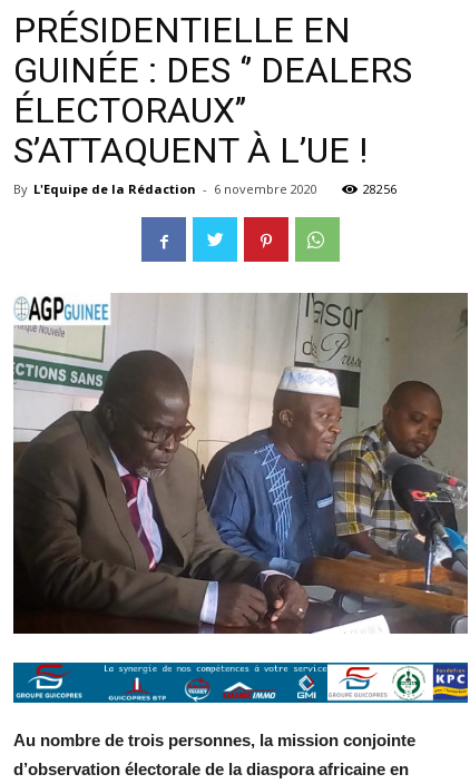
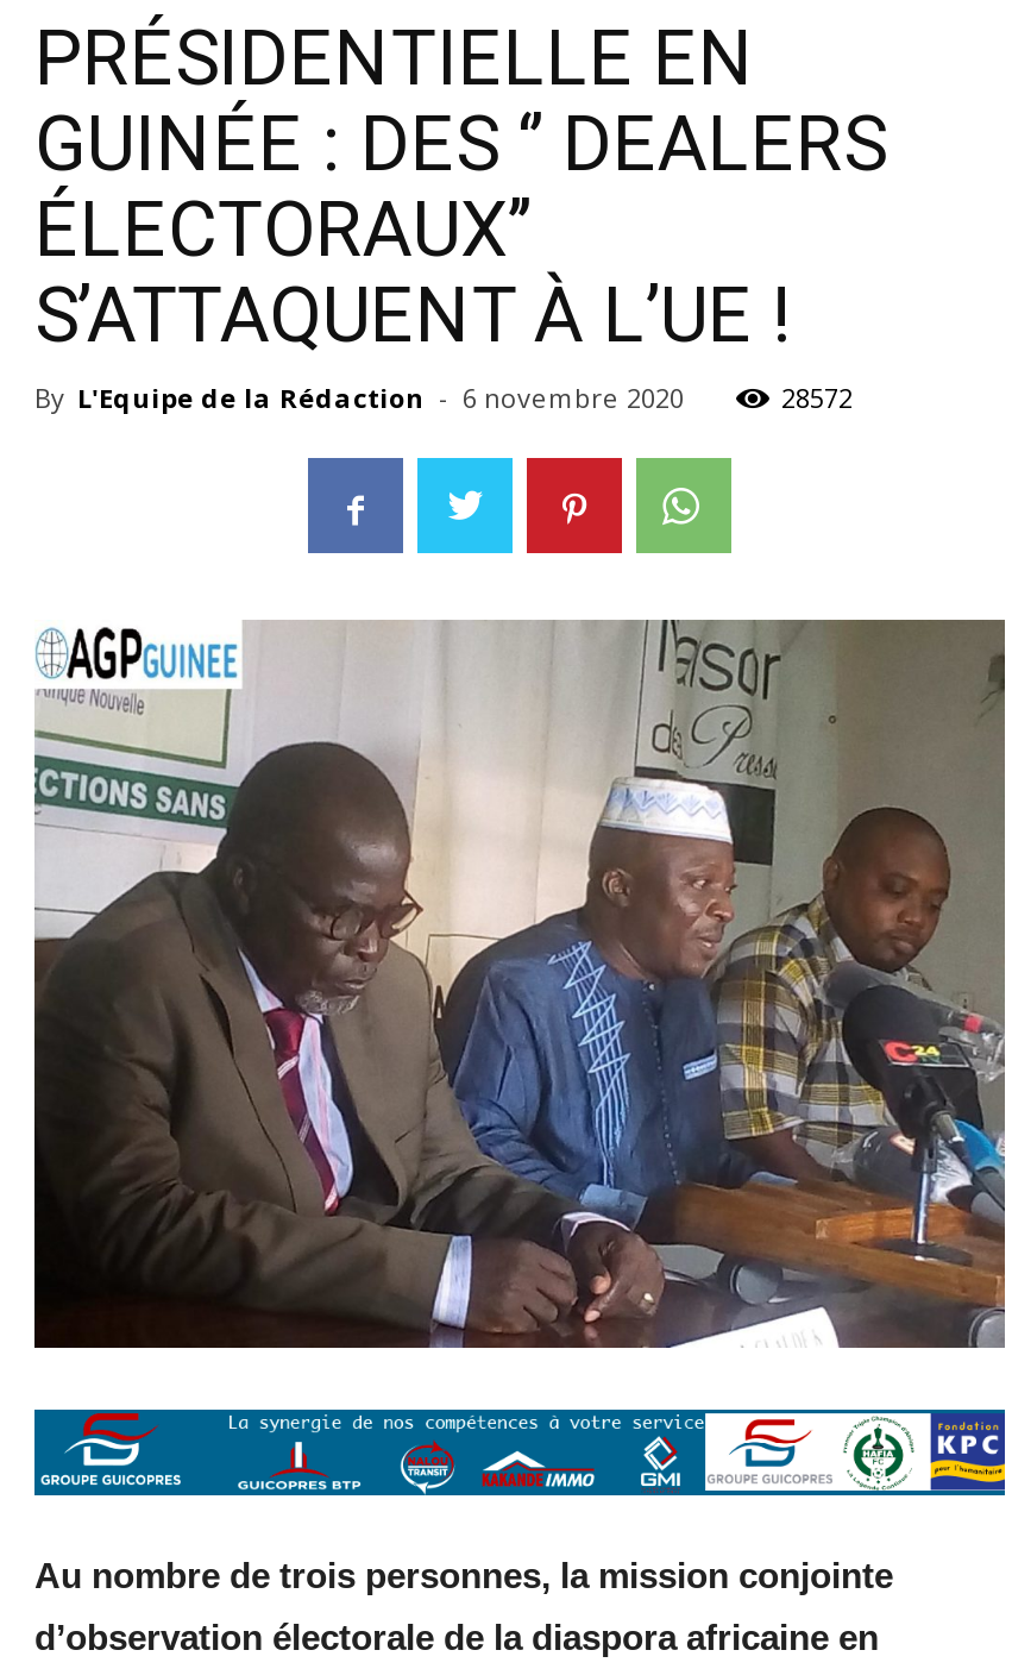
[363,180,396,197] 28256 -> [781,379,853,415] 28572

